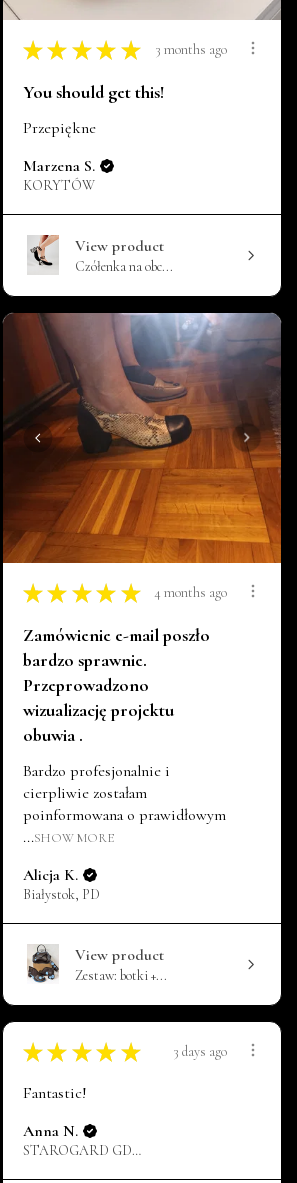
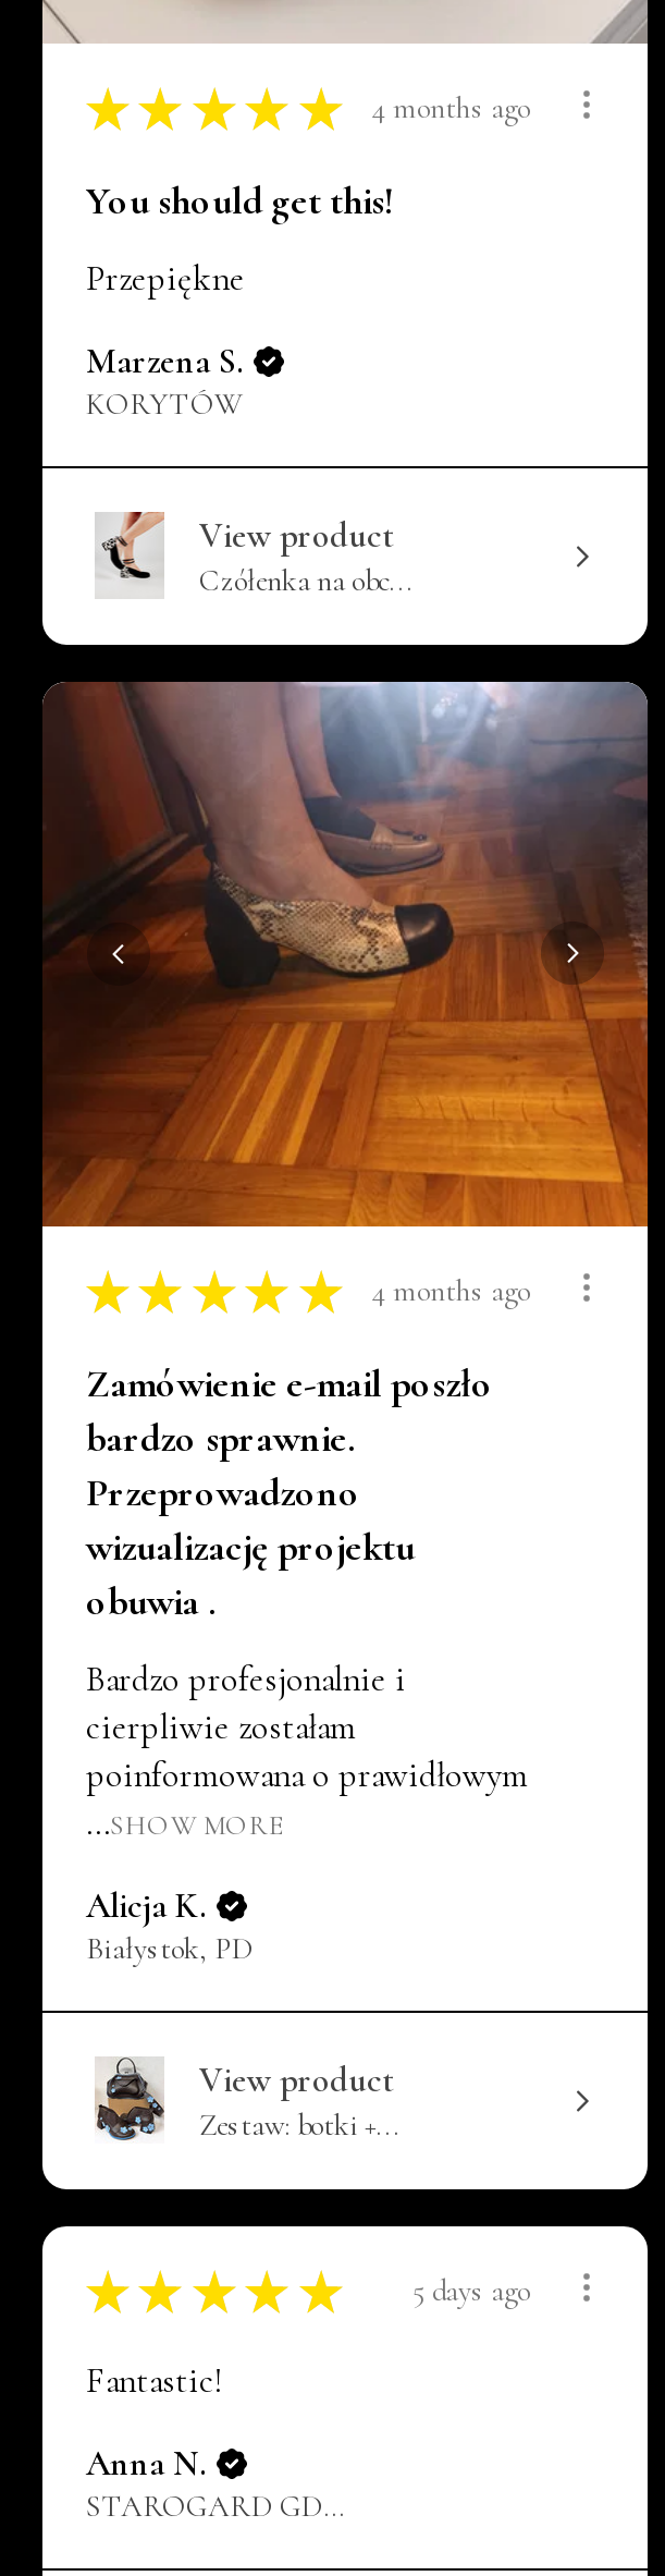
[155,41,227,58] 3 months ago -> [371,90,530,127] 4 months ago
[173,1043,227,1060] 3 days ago -> [412,2273,530,2310] 5 days ago

